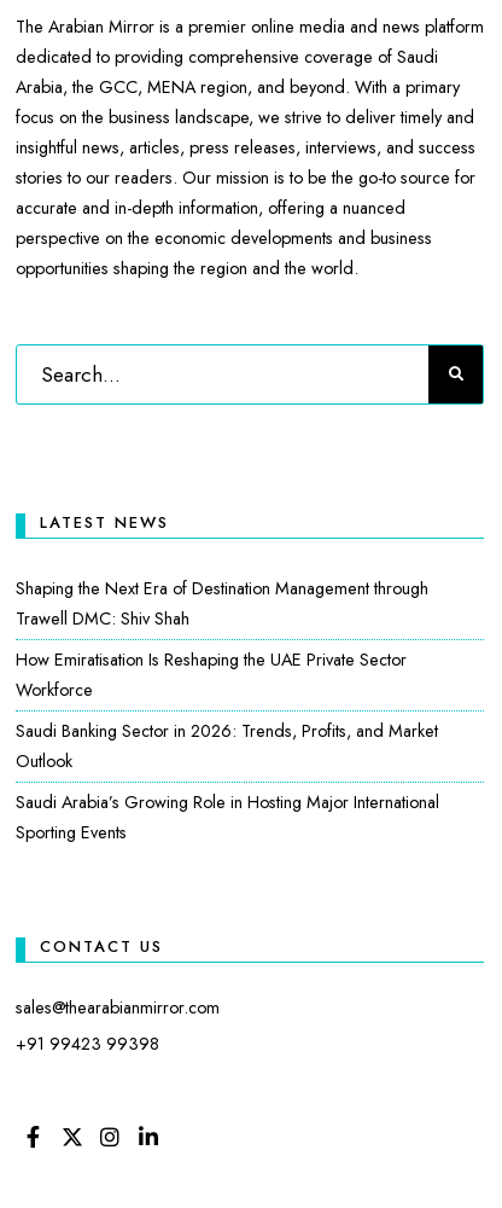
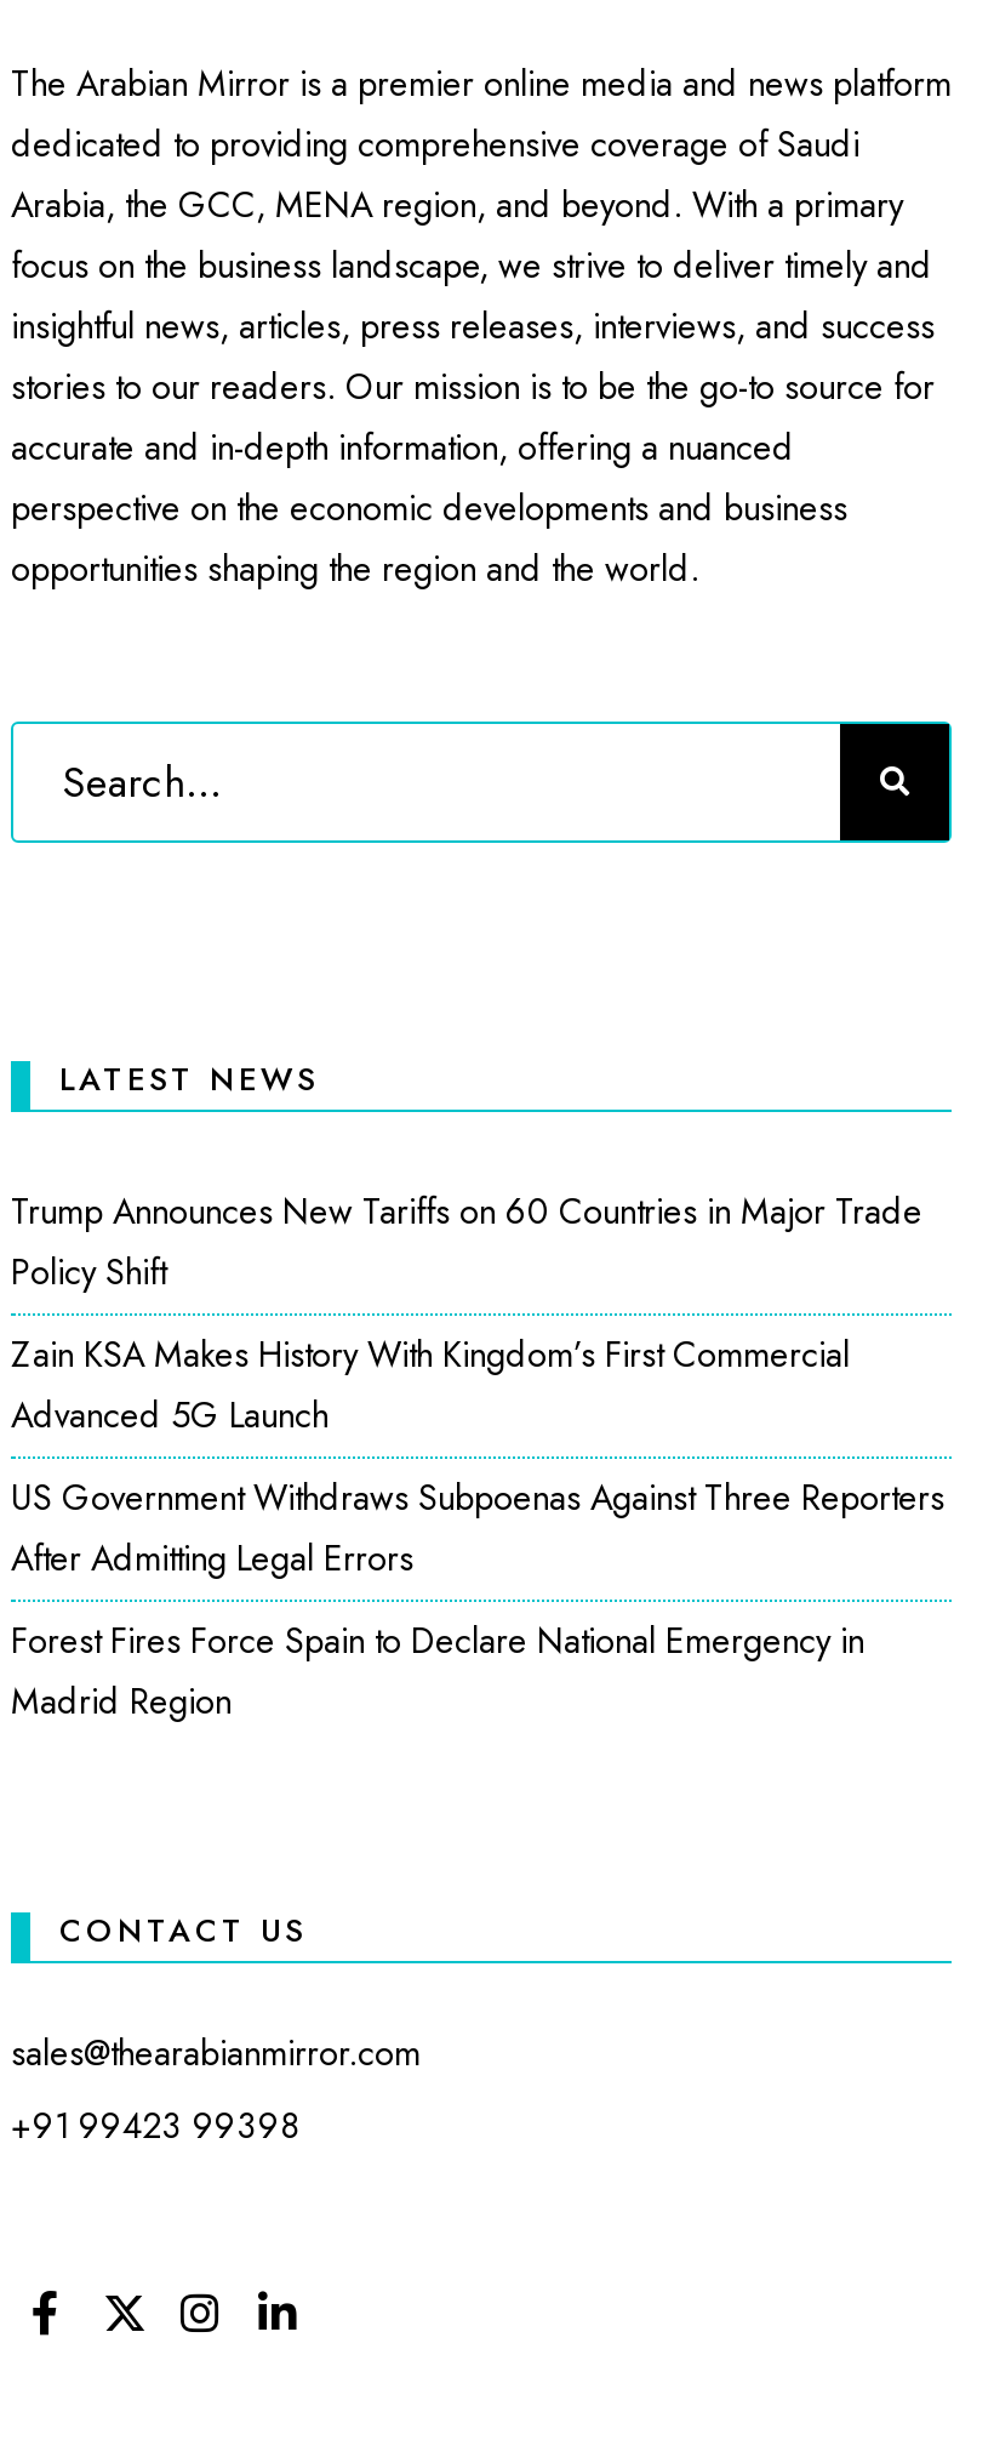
[16,576,428,630] Shaping the Next Era of Destination Management through | Trawell DMC: Shiv Shah -> [11,1188,922,1297] Trump Announces New Tariffs on 60 Countries in Major Trade | Policy Shift
[16,647,407,702] How Emiratisation Is Reshaping the UAE Private Sector | Workforce -> [11,1331,850,1440] Zain KSA Makes History With Kingdom’s First Commercial | Advanced 5G Launch
[16,719,438,773] Saudi Banking Sector in 2026: Trends, Profits, and Market | Outlook -> [11,1474,944,1584] US Government Withdraws Subpoenas Against Three Reporters | After Admitting Legal Errors
[16,790,439,844] Saudi Arabia’s Growing Role in Hosting Major International | Sporting Events -> [11,1618,864,1727] Forest Fires Force Spain to Declare National Emergency in | Madrid Region

